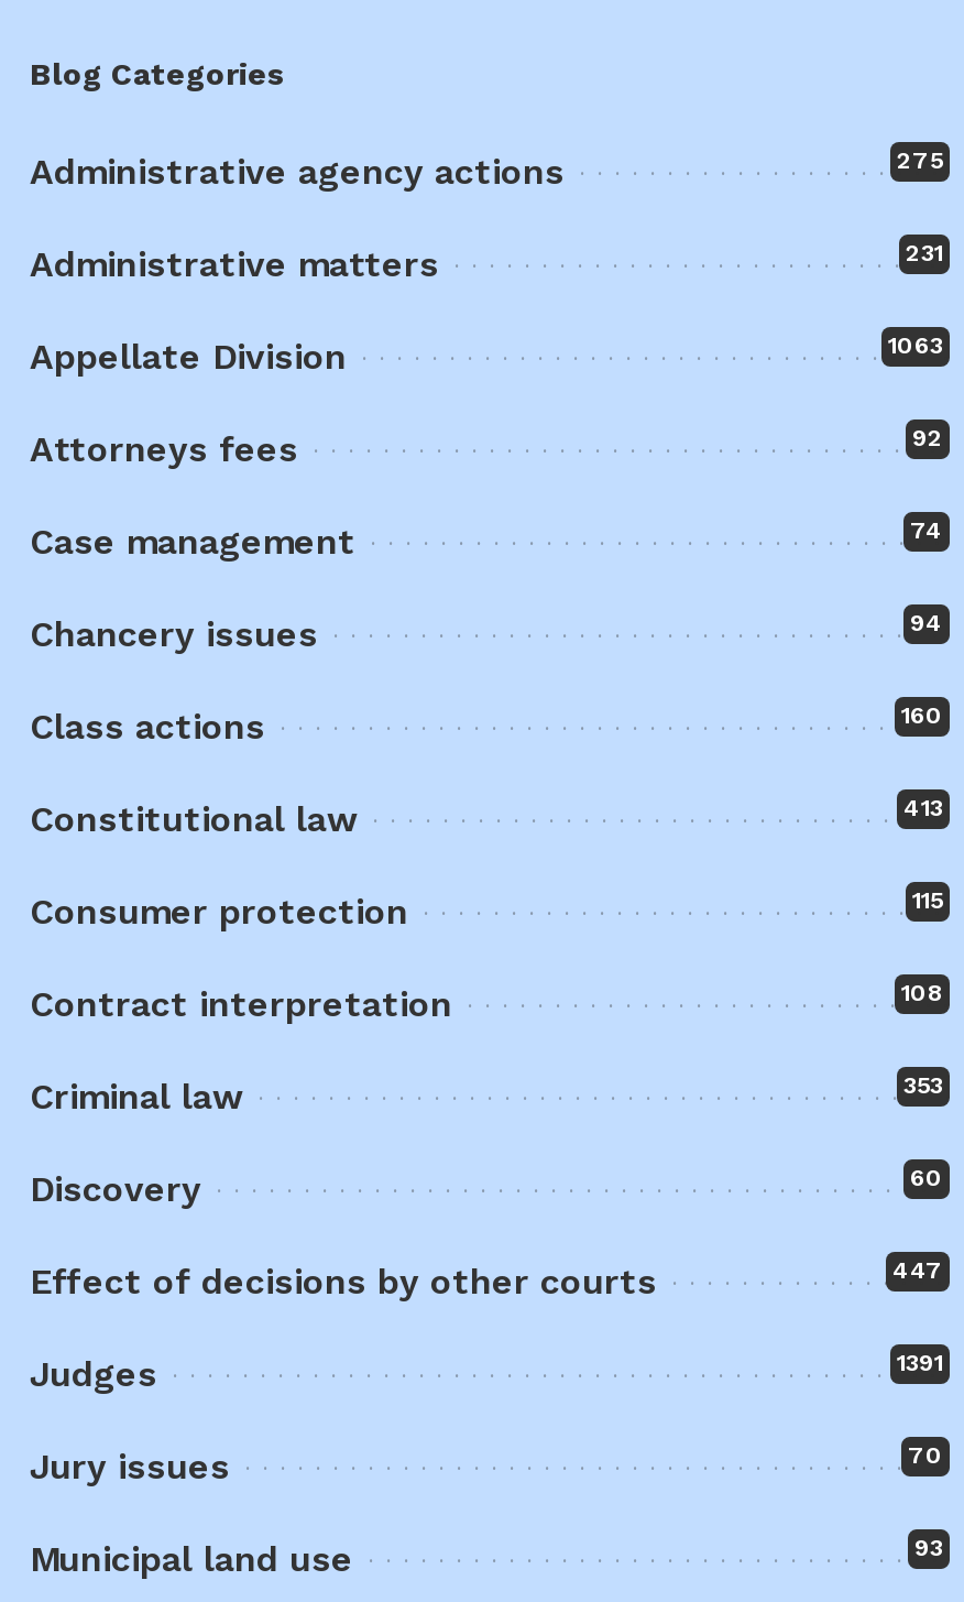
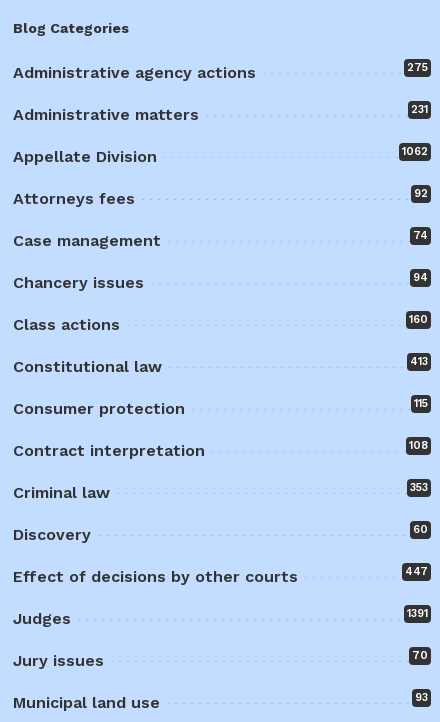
[888,331,943,360] 1063 -> [402,145,428,158] 1062

